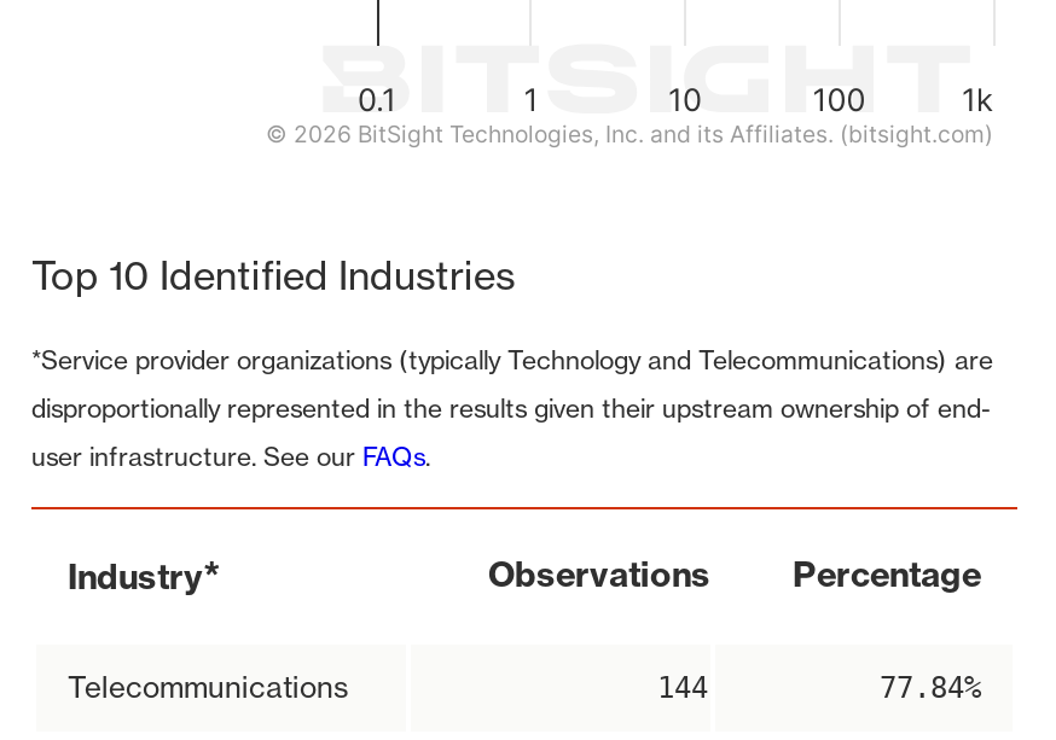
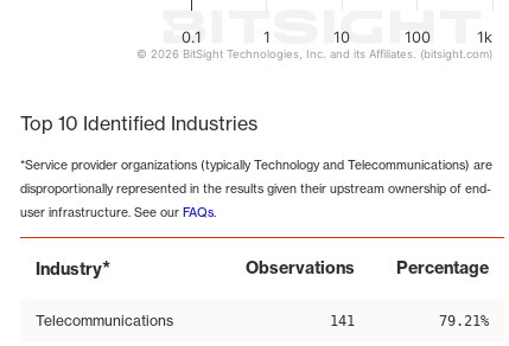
[657,672,708,706] 144 -> [330,313,355,329] 141
[880,672,981,706] 77.84% -> [439,313,489,329] 79.21%

